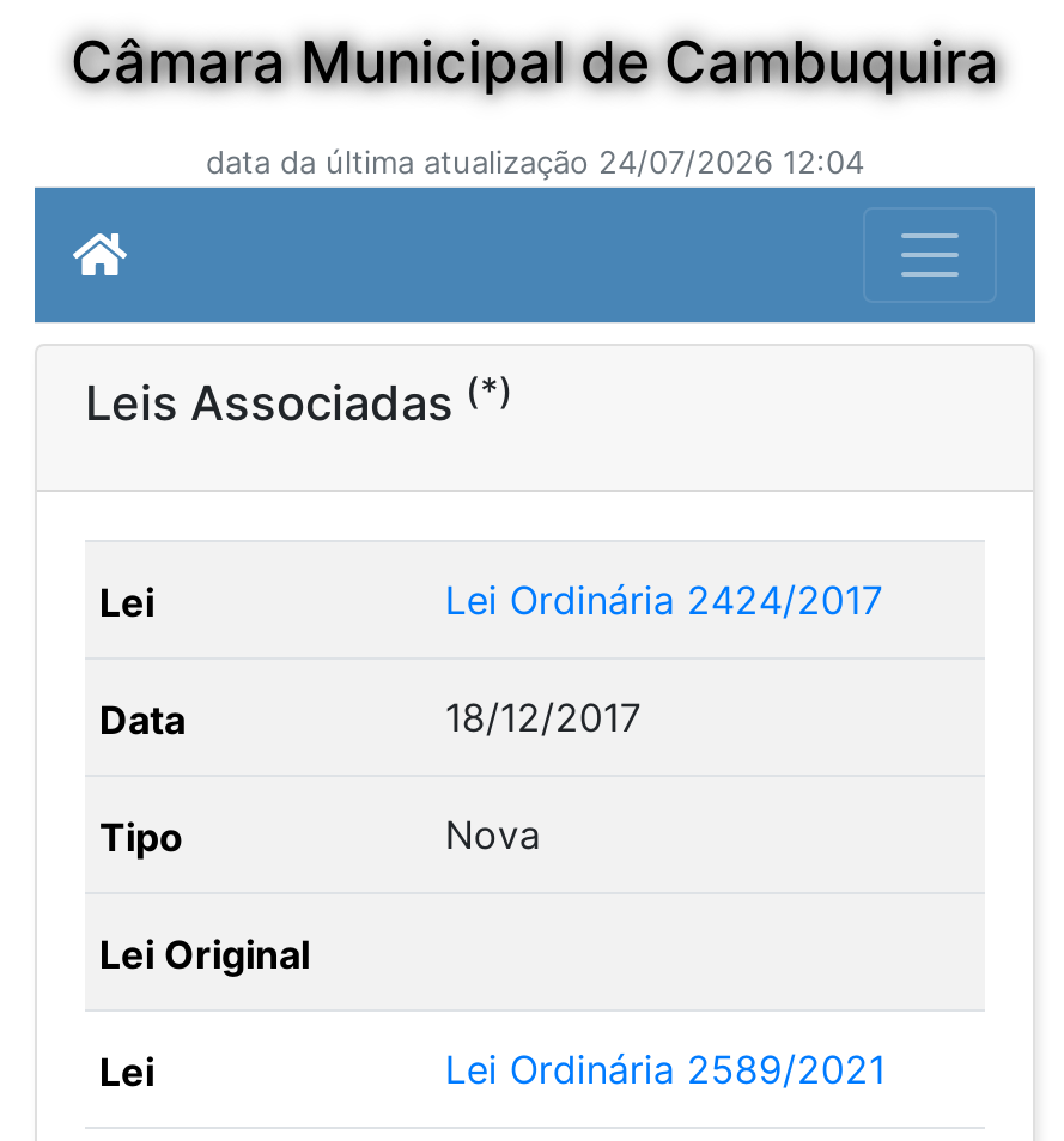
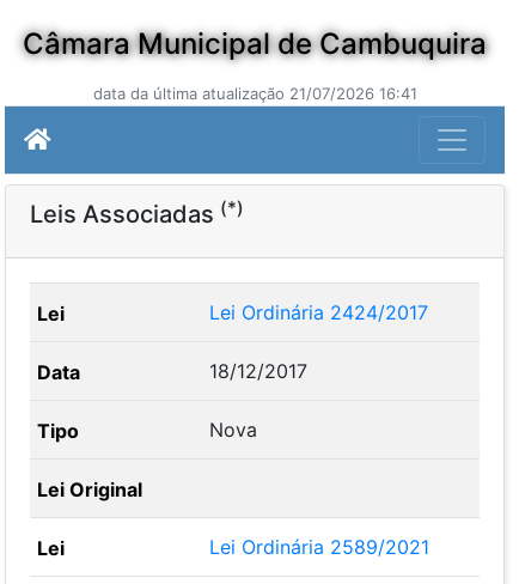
[206,142,864,181] data da última atualização 24/07/2026 12:04 -> [93,84,417,103] data da última atualização 21/07/2026 16:41

